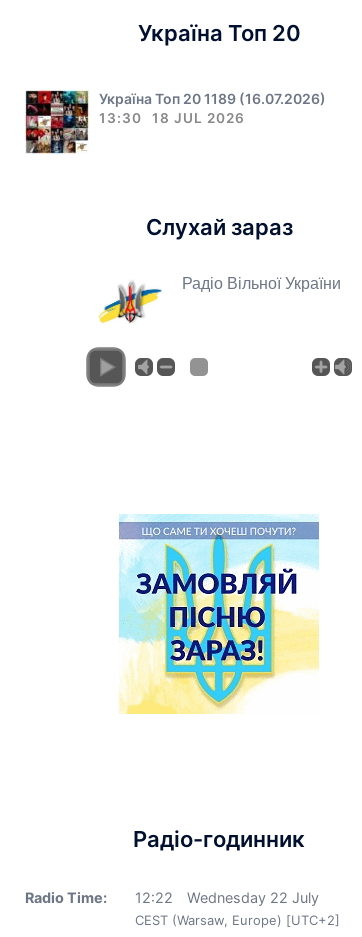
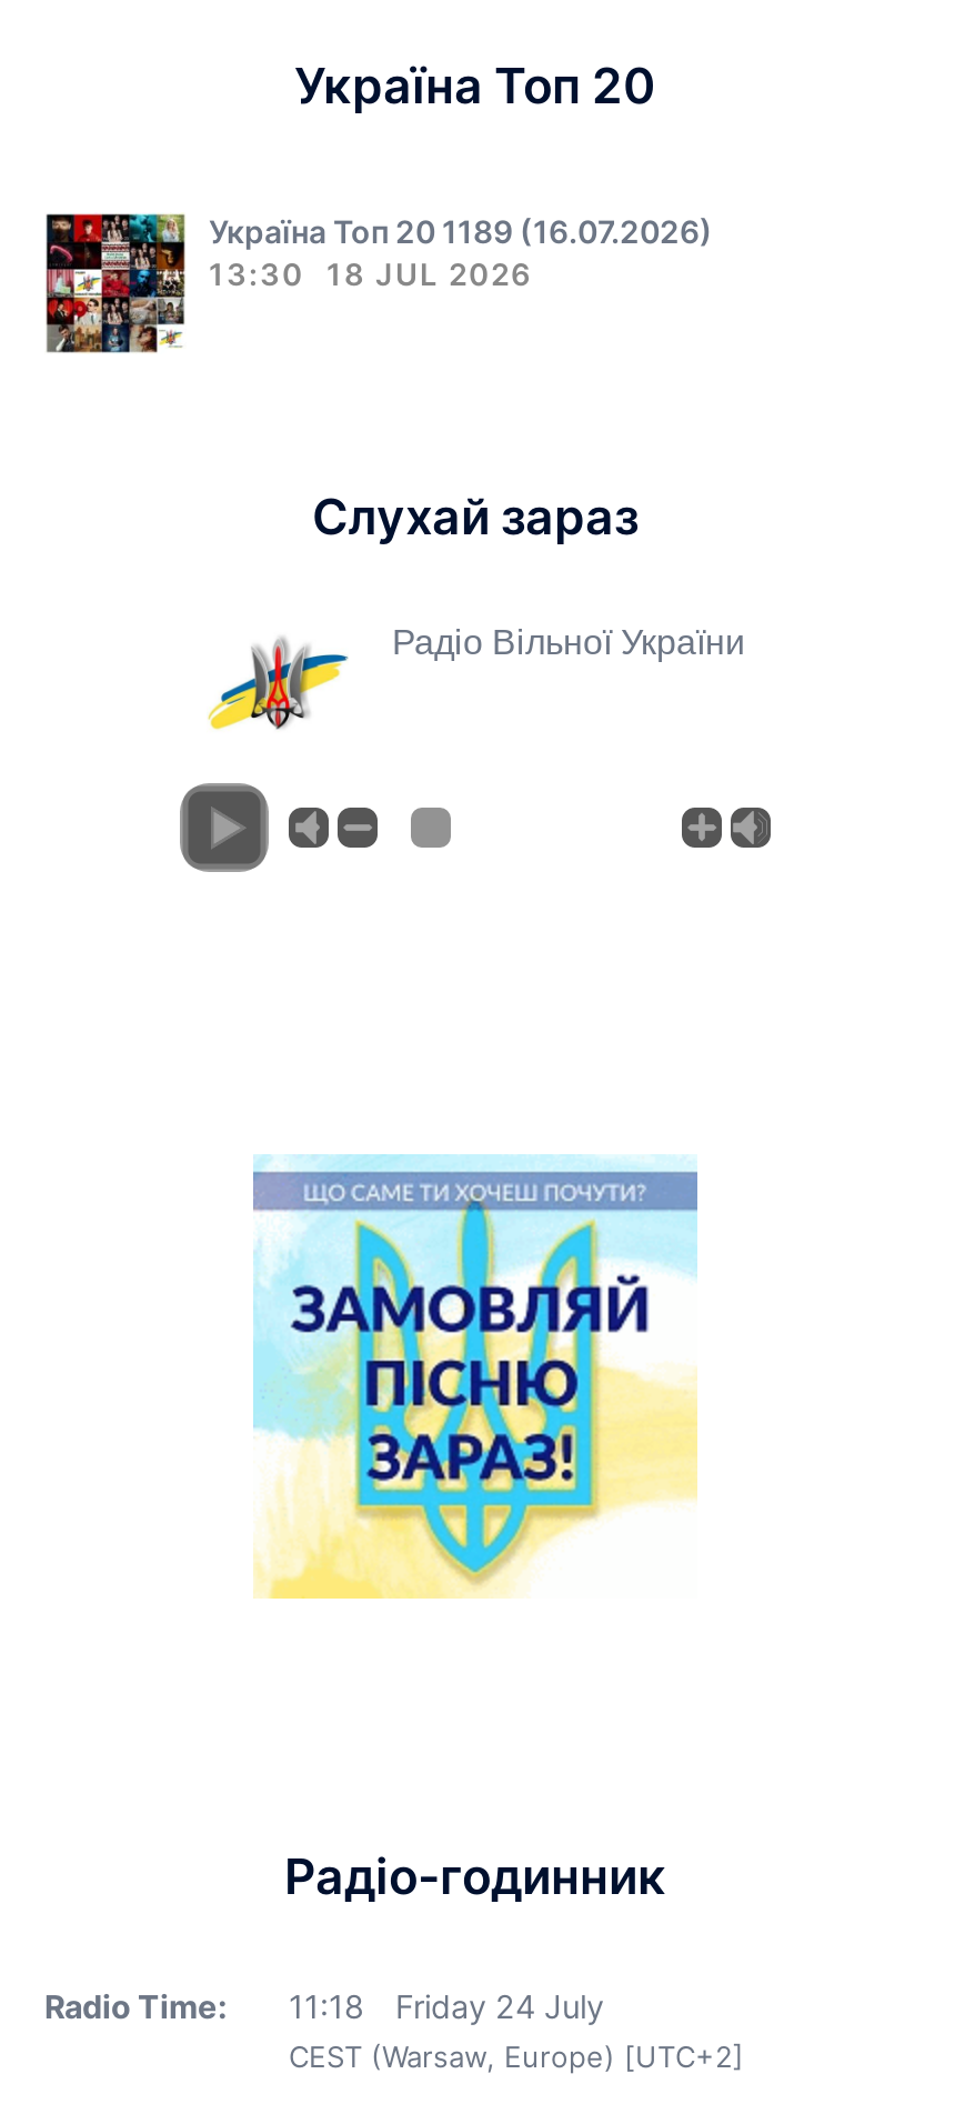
[135,889,173,906] 12: 22 -> [289,1988,364,2026] 11: 18
[187,889,319,906] Wednesday 22 July -> [395,1988,604,2026] Friday 24 July

